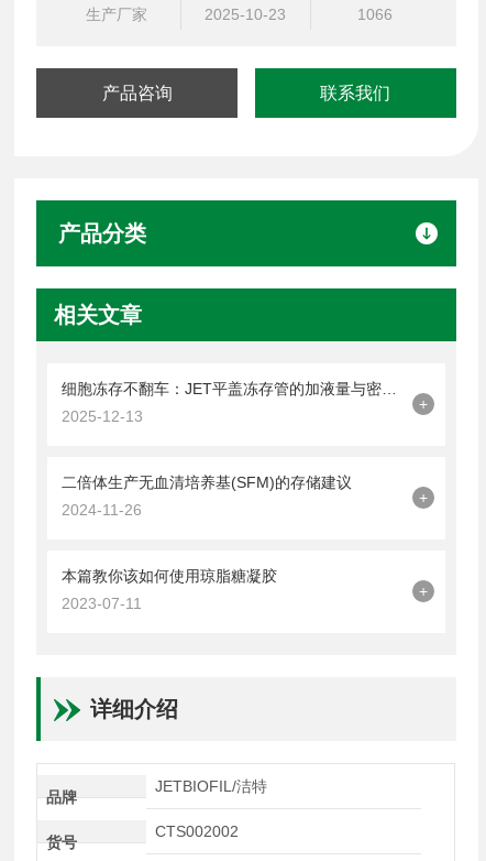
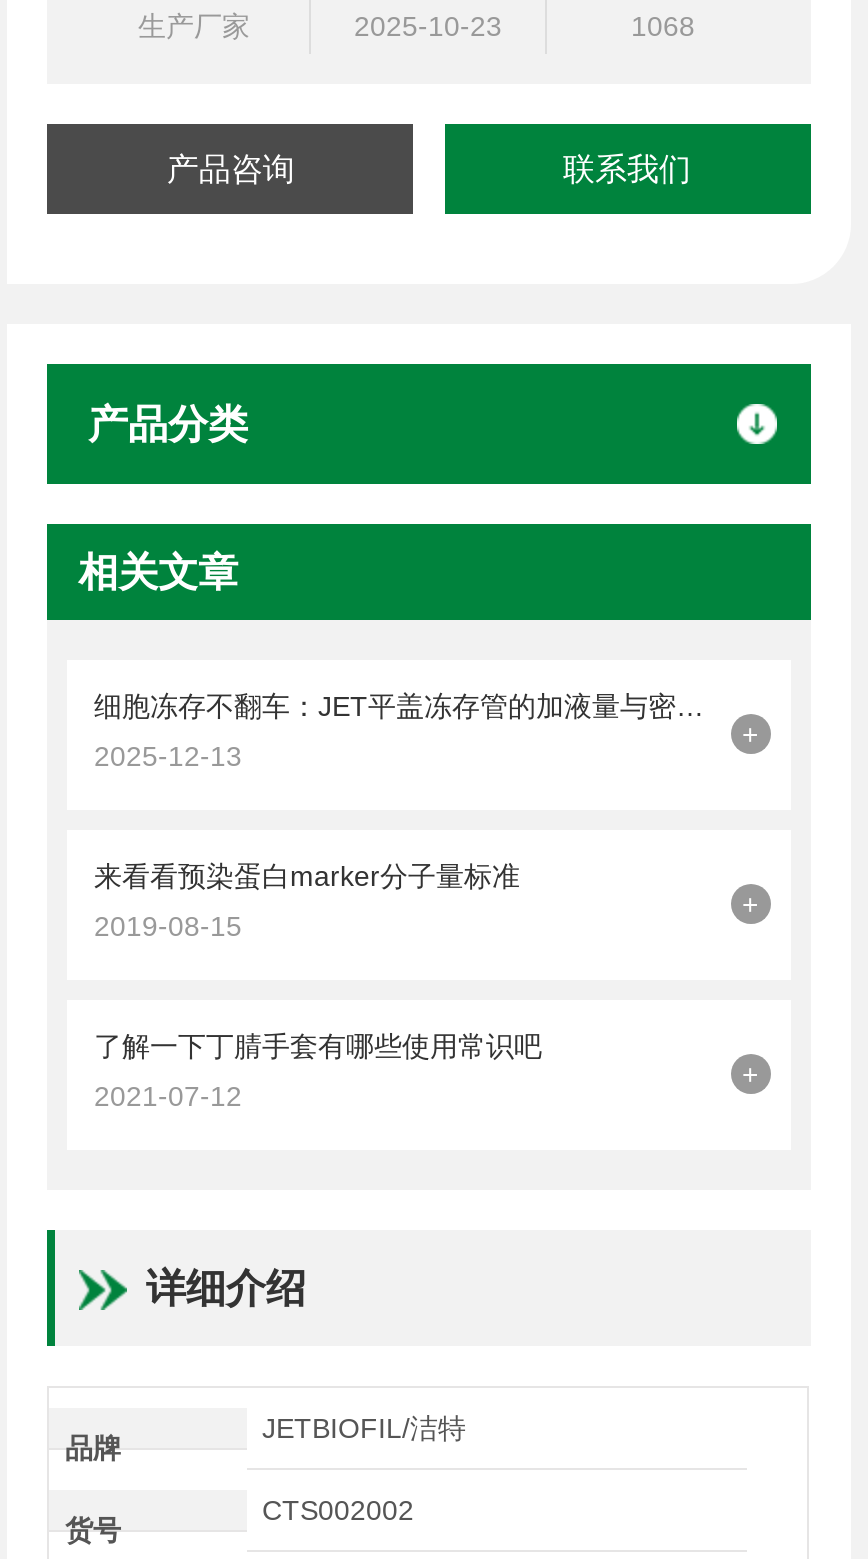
[357,6,393,23] 1066 -> [631,10,695,42] 1068
[62,473,352,491] 二倍体生产无血清培养基(SFM)的存储建议 -> [94,860,520,892] 来看看预染蛋白marker分子量标准
[62,501,142,519] 2024-11-26 -> [94,910,242,942] 2019-08-15
[62,567,278,585] 本篇教你该如何使用琼脂糖凝胶 -> [94,1030,542,1062] 了解一下丁腈手套有哪些使用常识吧
[62,595,142,612] 2023-07-11 -> [94,1080,242,1112] 2021-07-12

